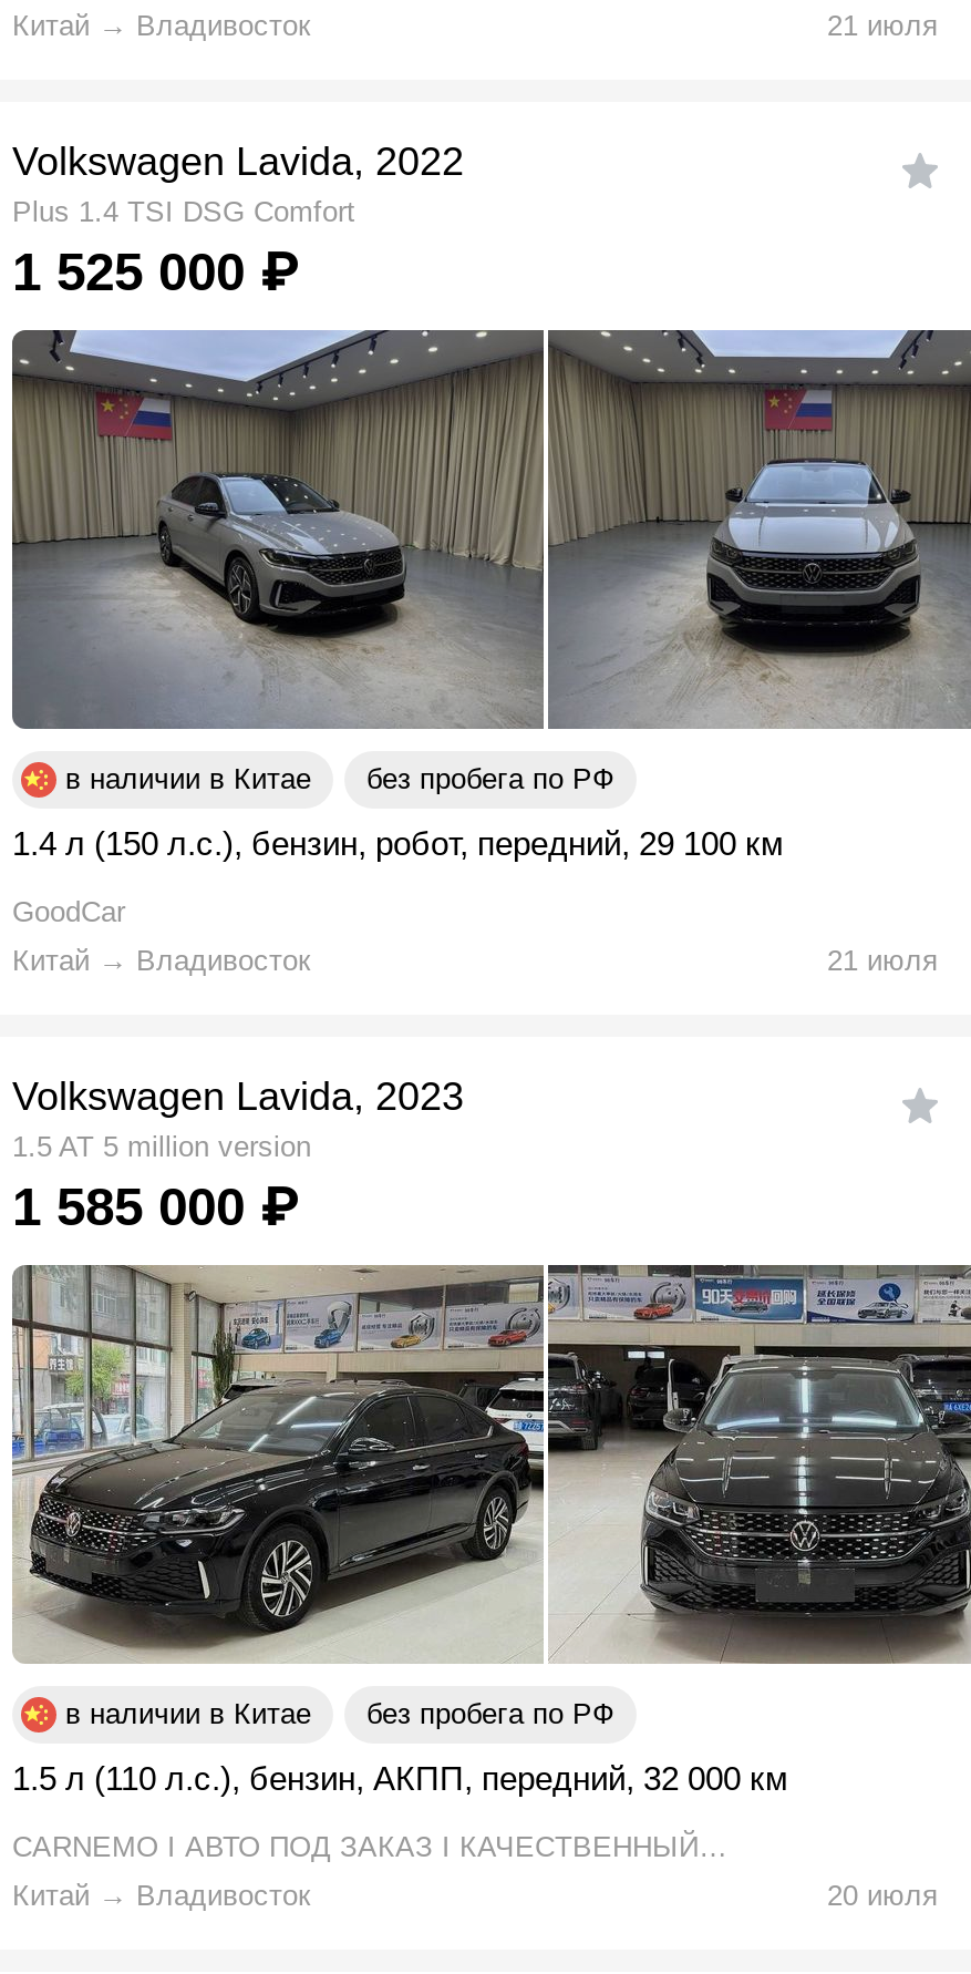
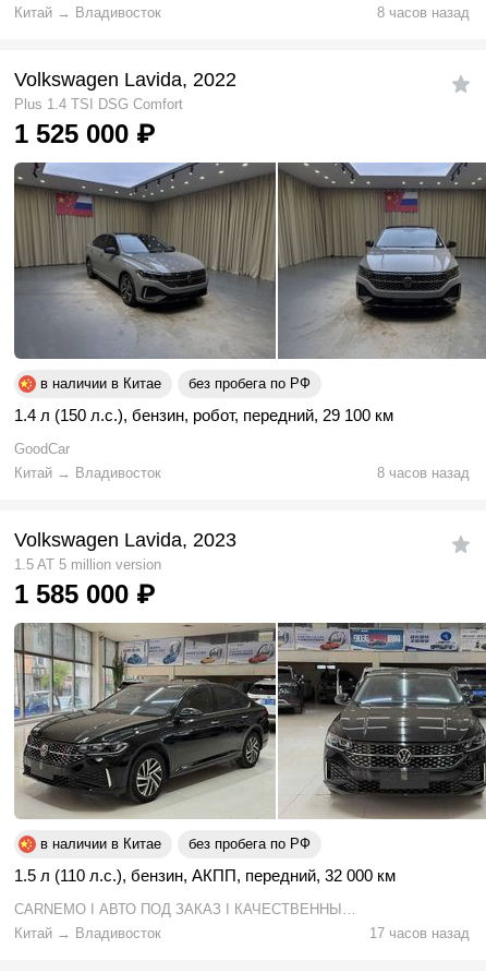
[827,9,938,42] 21 июля -> [377,4,470,21] 8 часов назад
[827,944,938,977] 21 июля -> [377,465,470,481] 8 часов назад
[827,1879,938,1912] 20 июля -> [369,925,470,941] 17 часов назад

